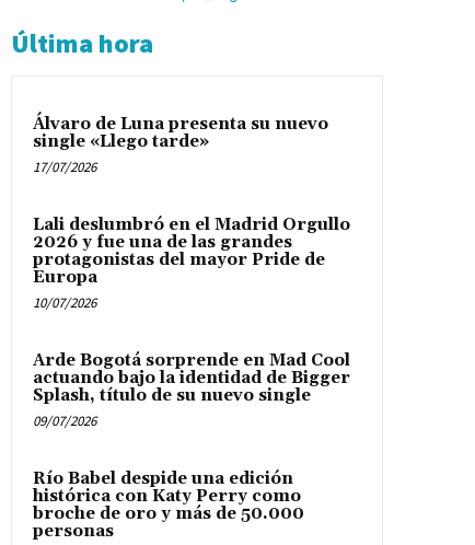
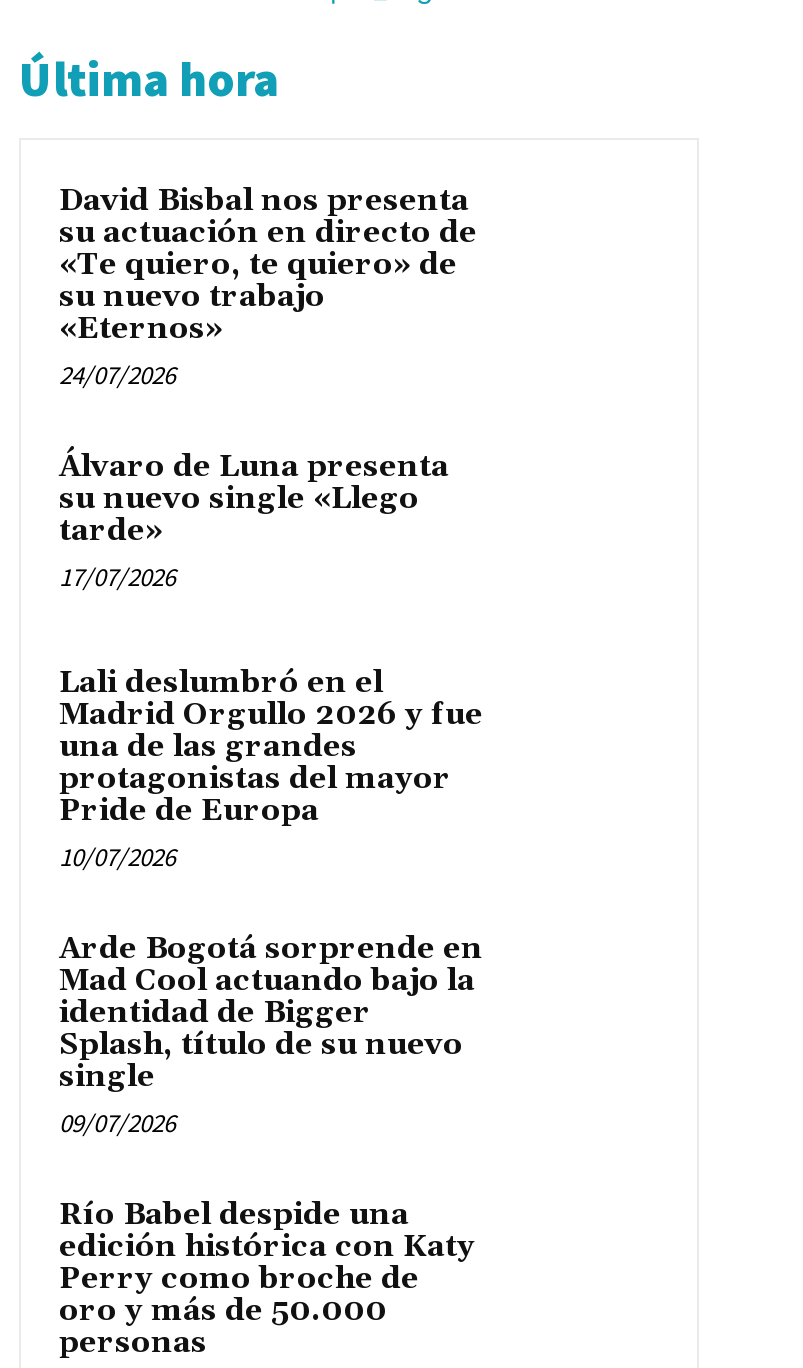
[33,114,328,152] Álvaro de Luna presenta su nuevo | single «Llego tarde» -> [59,182,477,550] David Bisbal nos presenta | su actuación en directo de | «Te quiero, te quiero» de | su nuevo trabajo | «Eternos» | 24/07/2026 | Álvaro de Luna presenta | su nuevo single «Llego | tarde»

